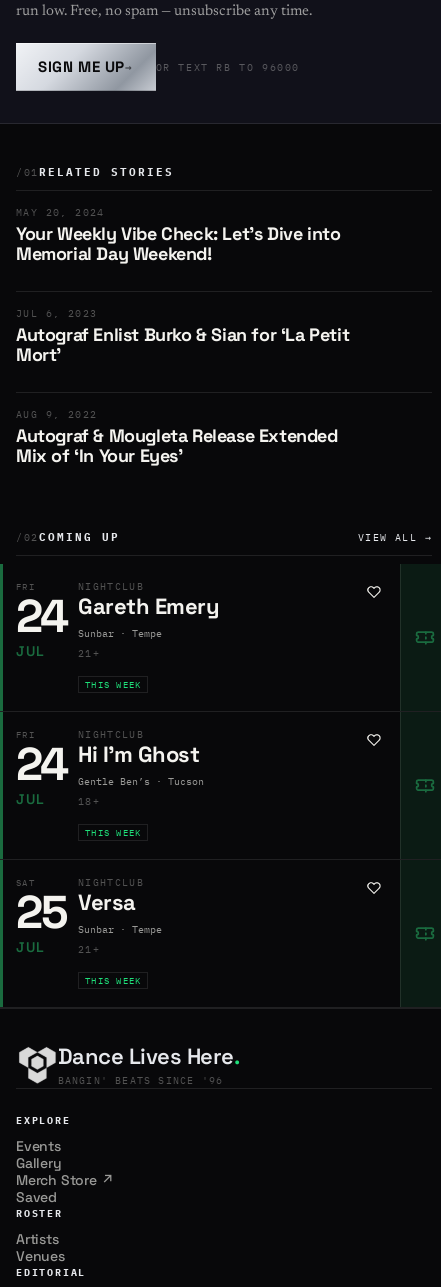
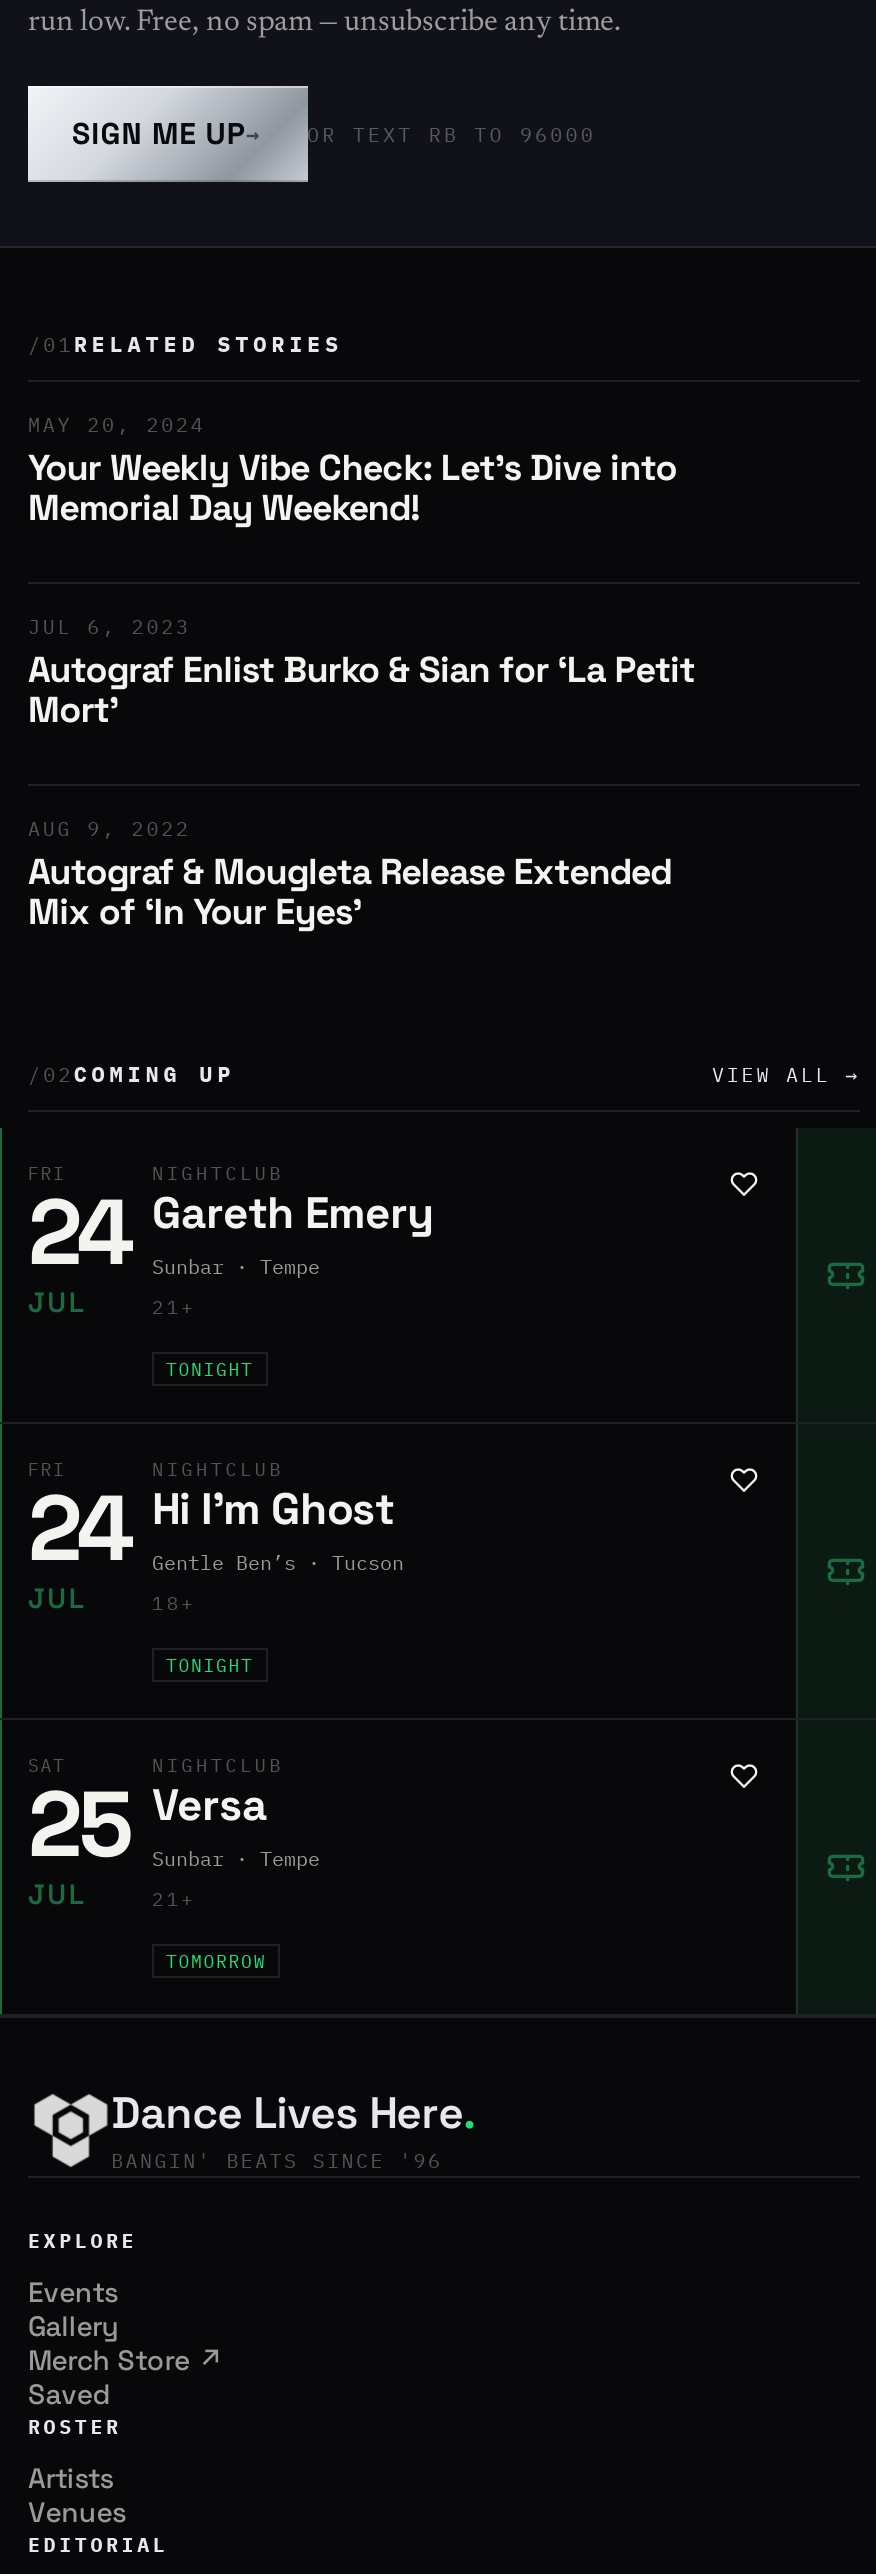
[85,679,141,690] THIS WEEK -> [166,1359,254,1381] TONIGHT
[85,827,141,838] THIS WEEK -> [166,1655,254,1677] TONIGHT
[85,975,141,986] THIS WEEK -> [166,1951,266,1973] TOMORROW

